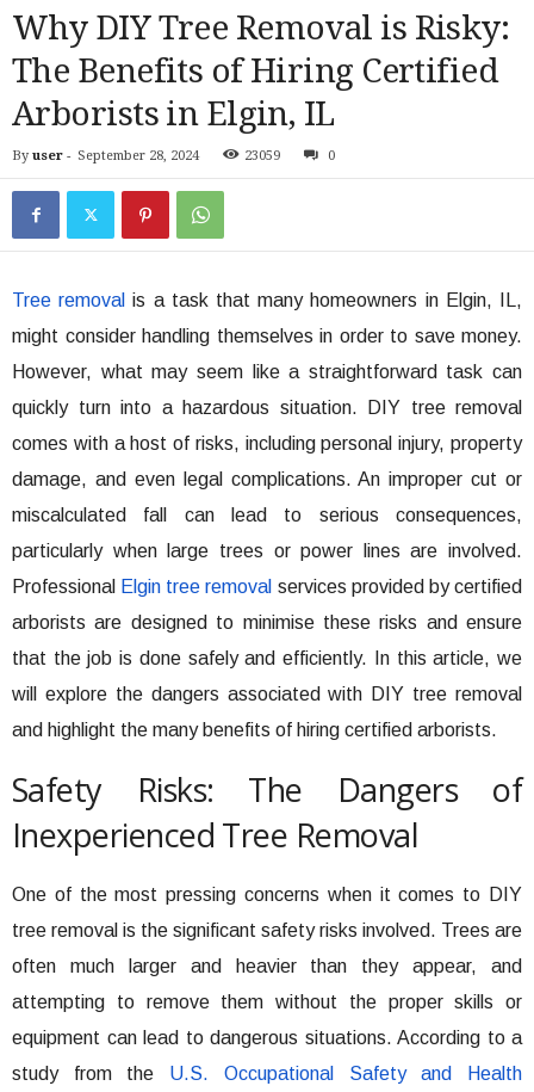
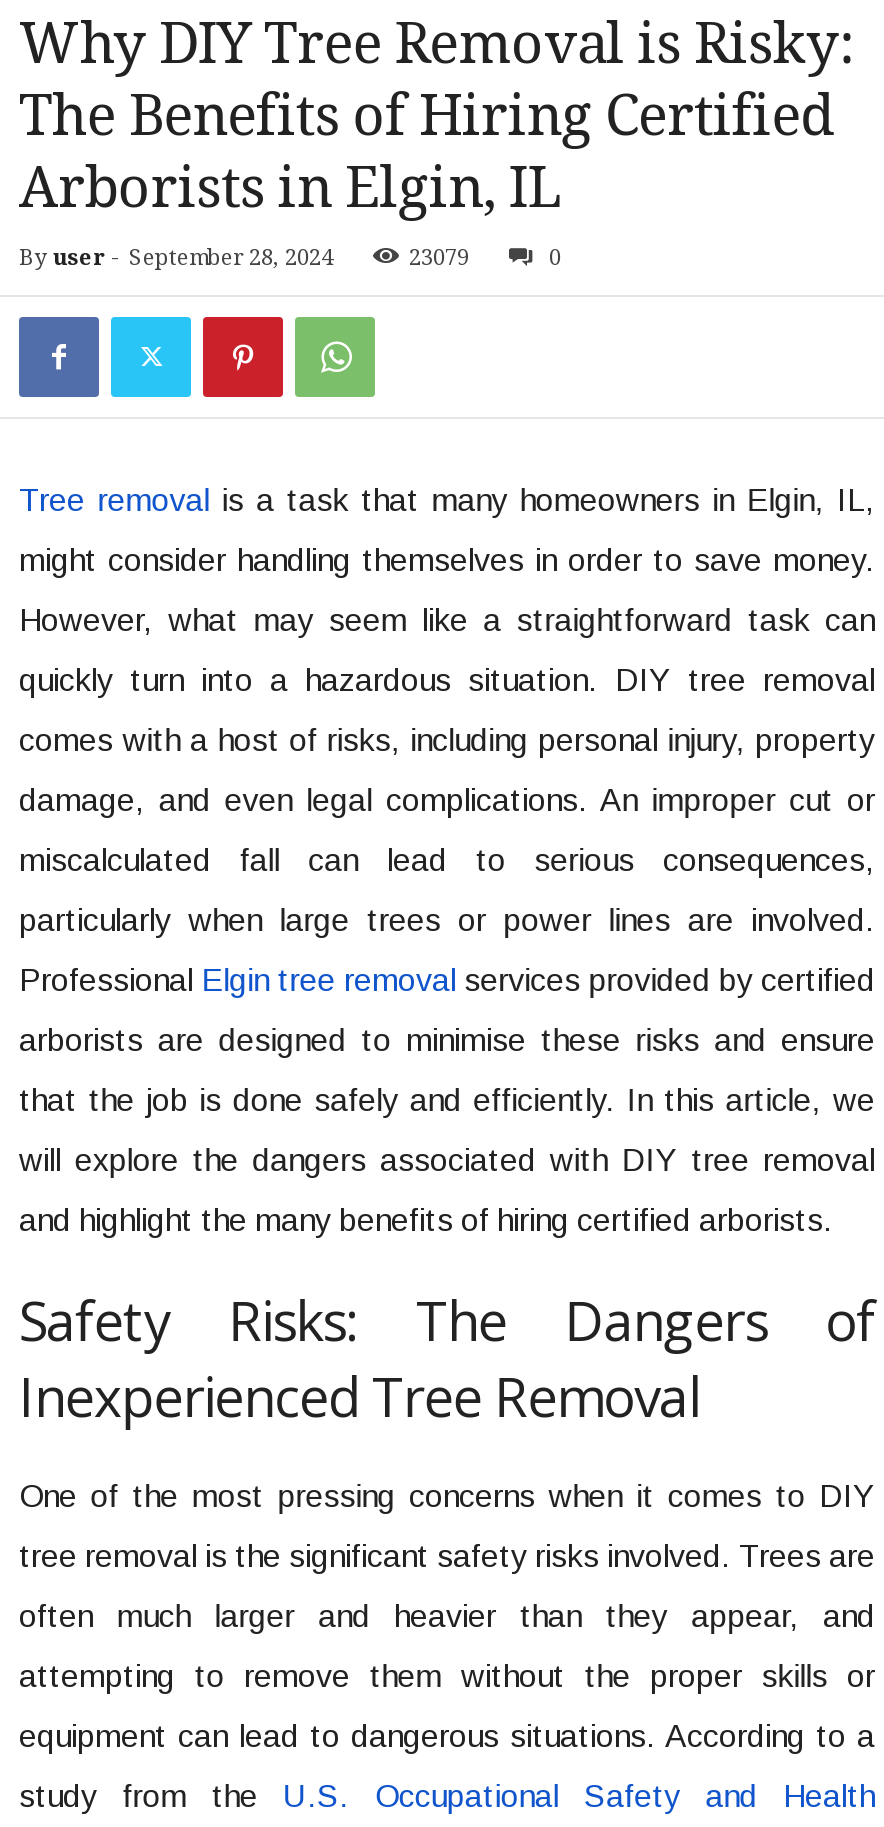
[244,148,280,164] 23059 -> [409,245,469,271] 23079

